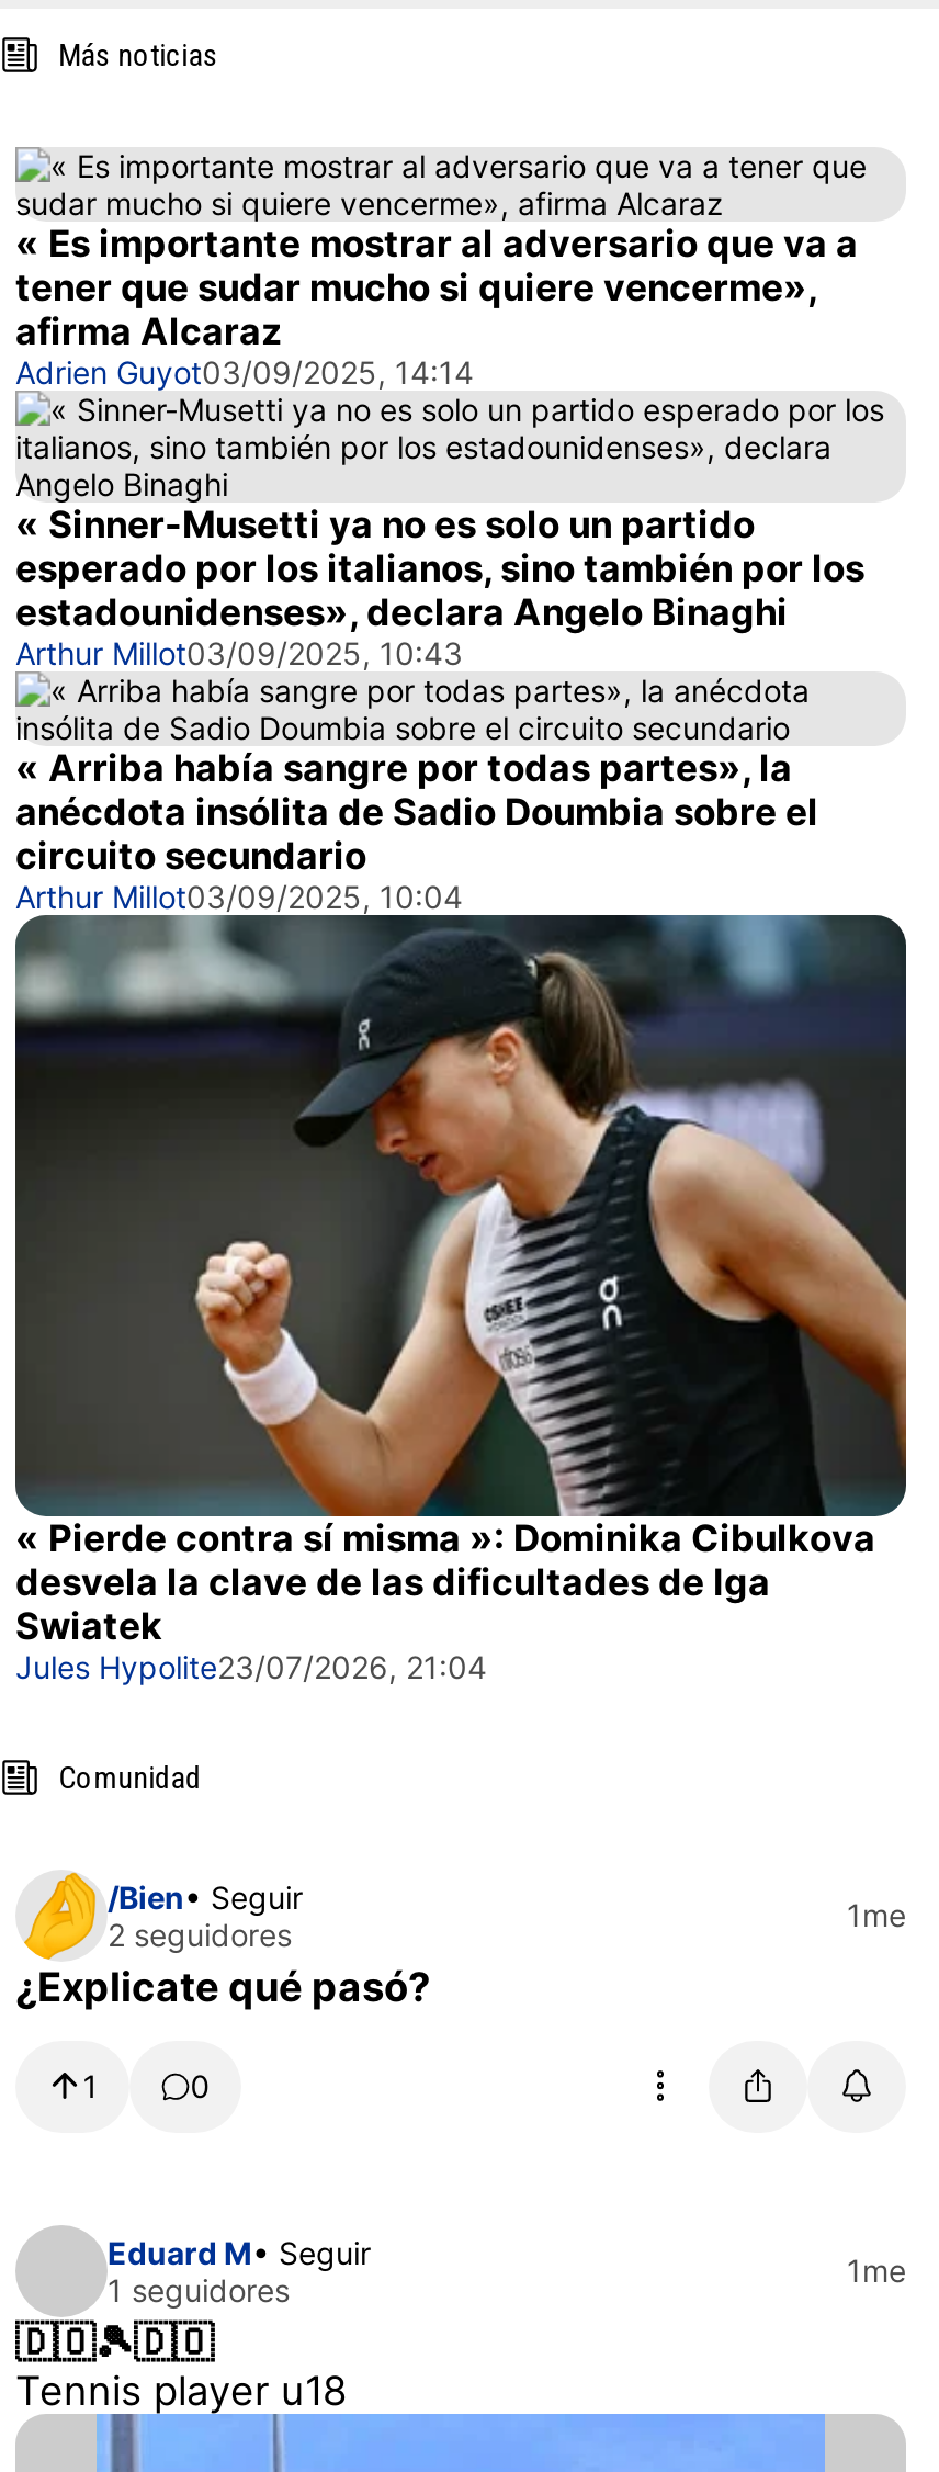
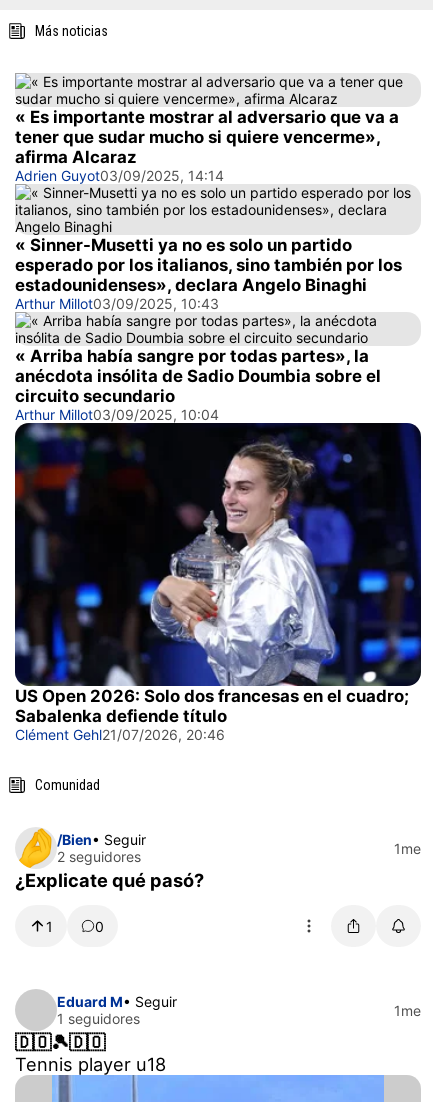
[15,913,908,1684] [image] | « Pierde contra sí misma »: Dominika Cibulkova | desvela la clave de las dificultades de Iga | Swiatek | Jules Hypolite23/07/2026, 21:04 -> [14,422,422,743] [image] | US Open 2026: Solo dos francesas en el cuadro; | Sabalenka defiende título | Clément Gehl21/07/2026, 20:46

